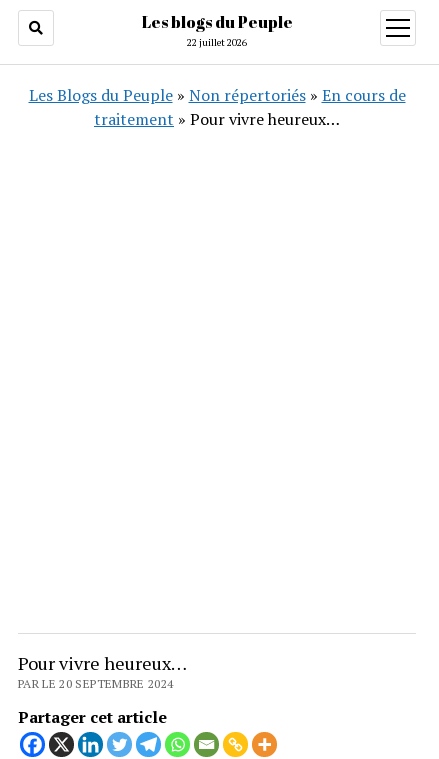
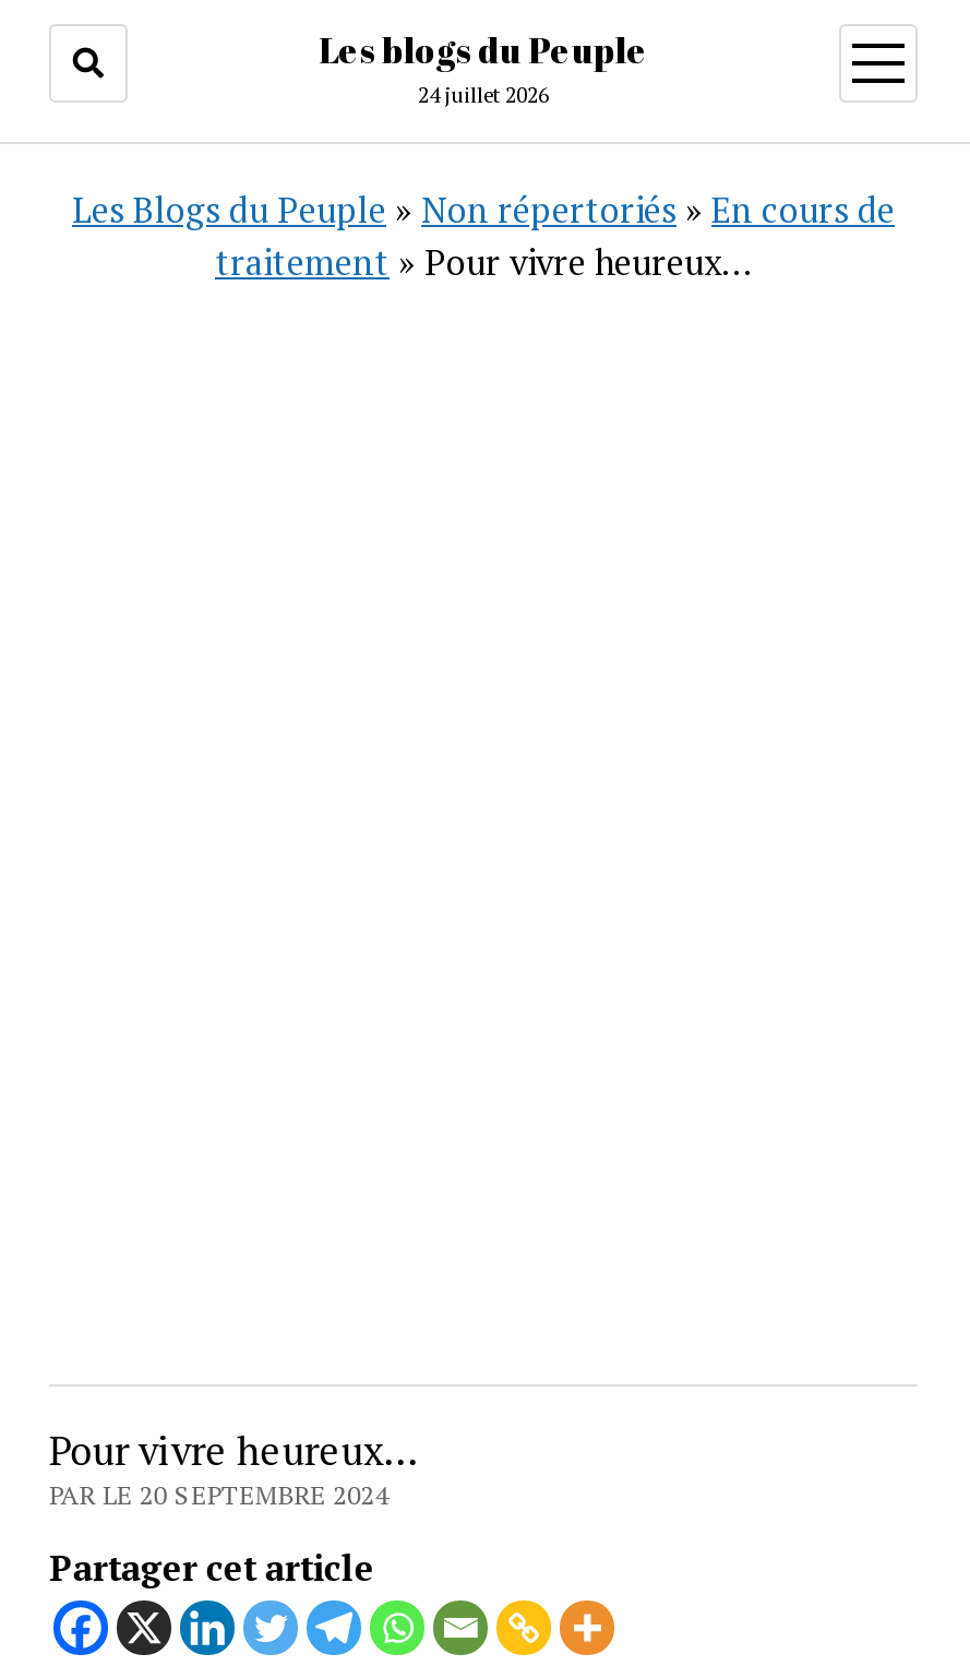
[187,36,247,49] 22 juillet 2026 -> [418,81,549,109] 24 juillet 2026

